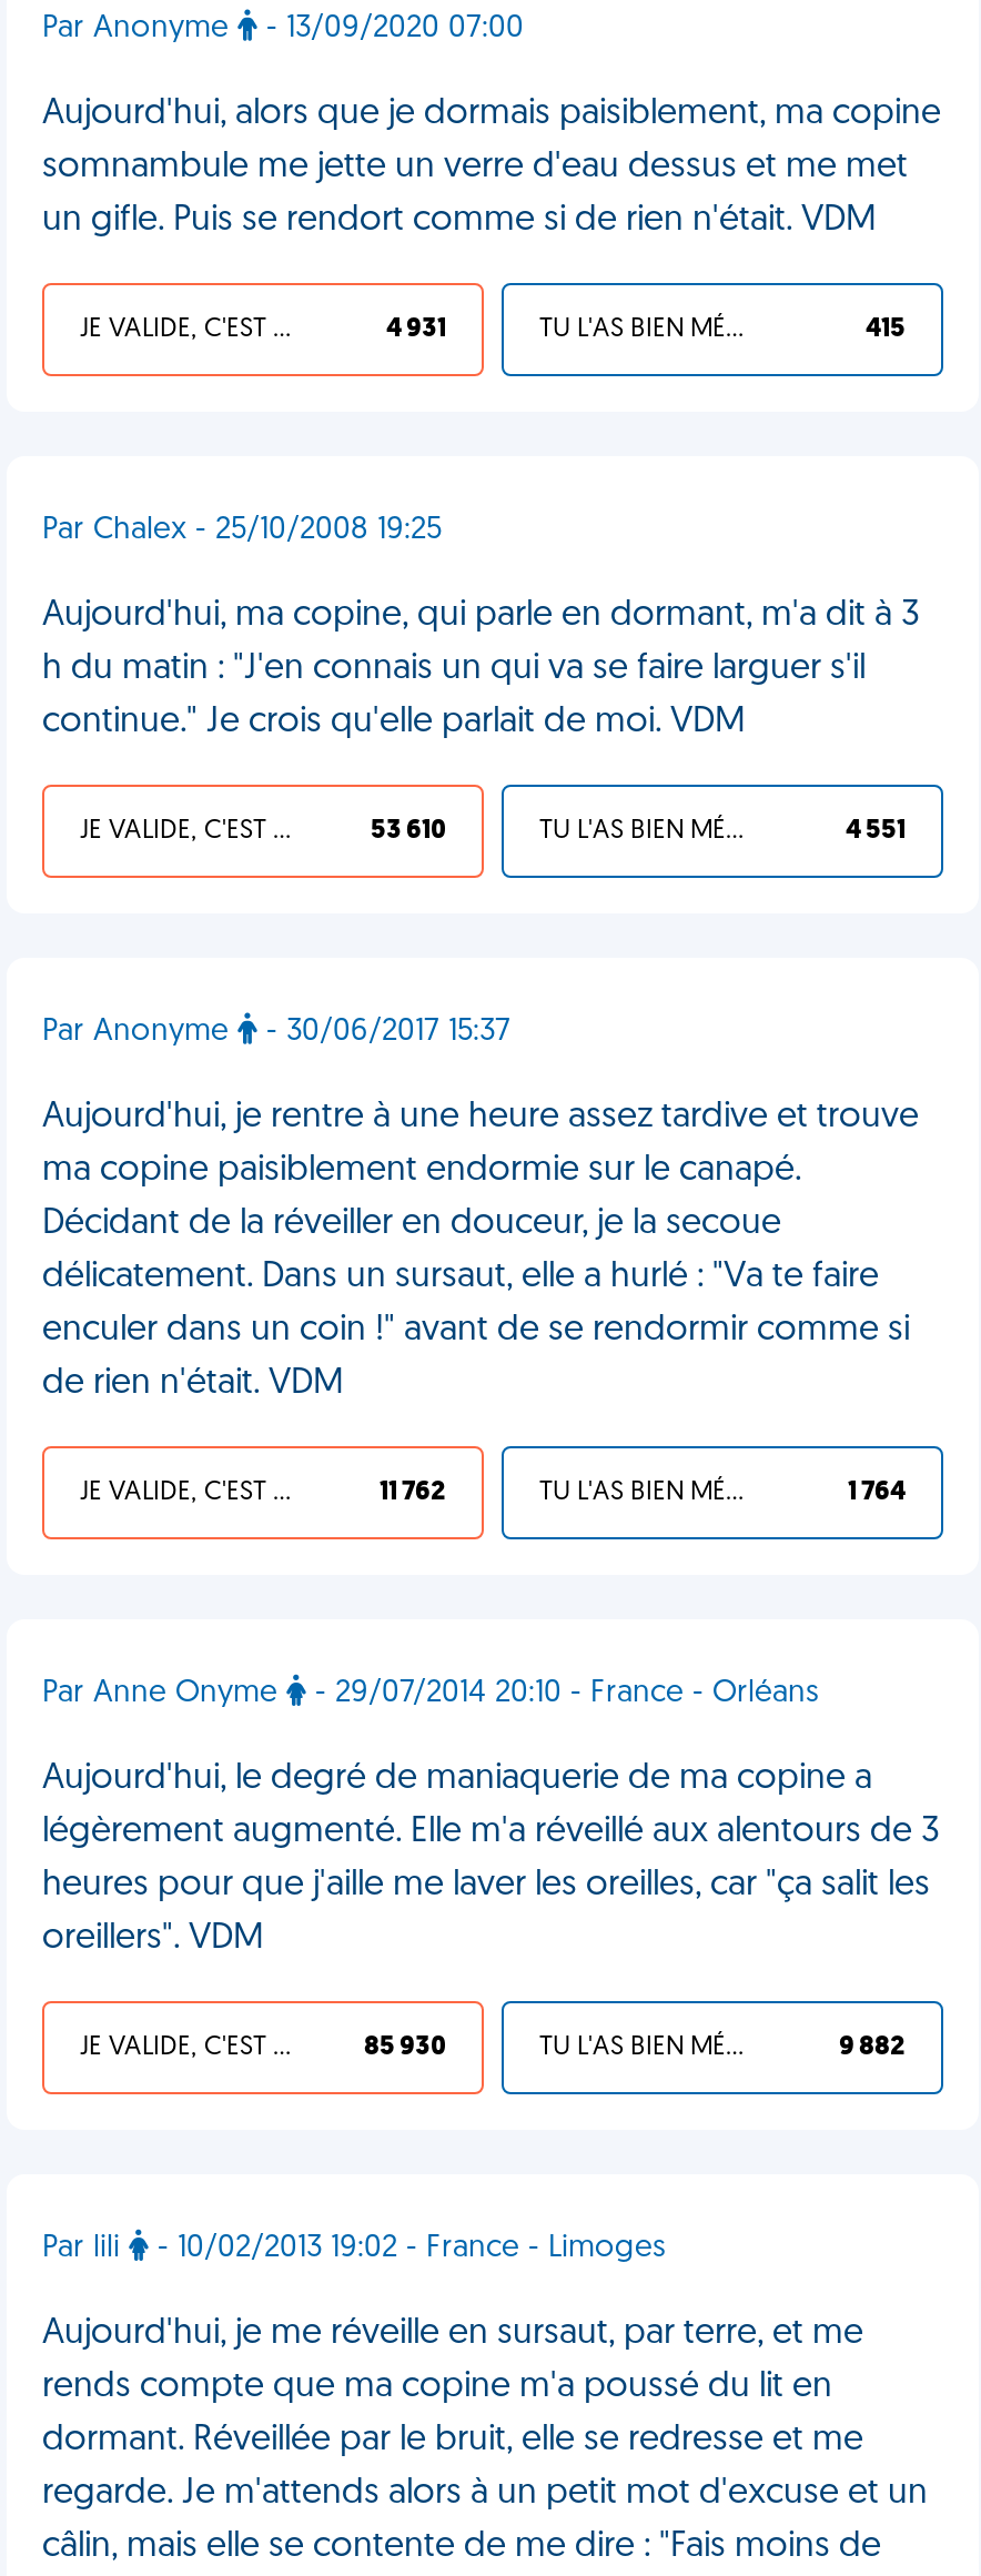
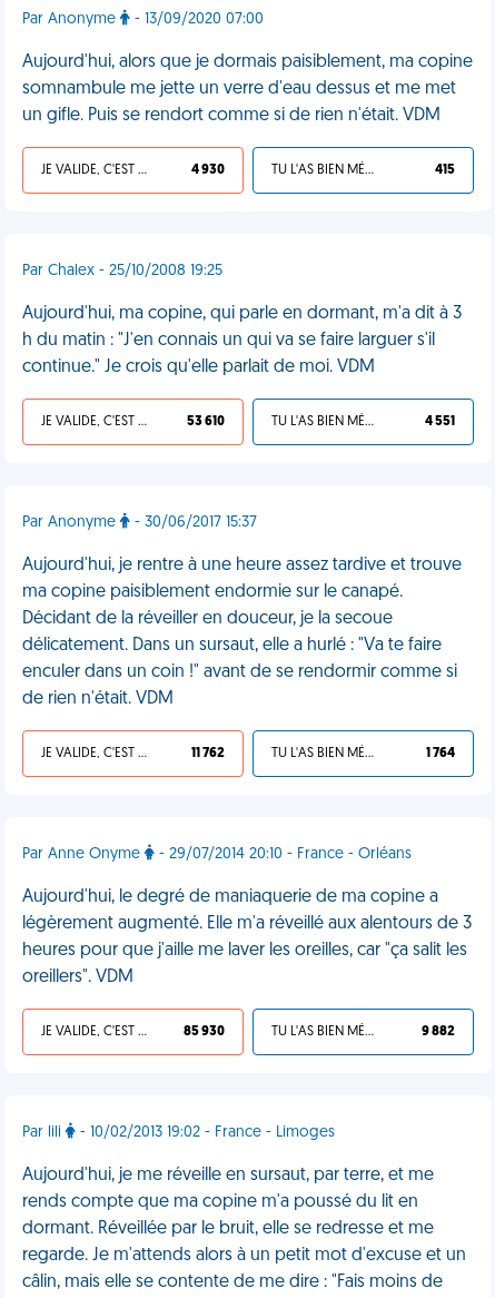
[386,316,446,343] 4 931 -> [191,164,225,177] 4 930

